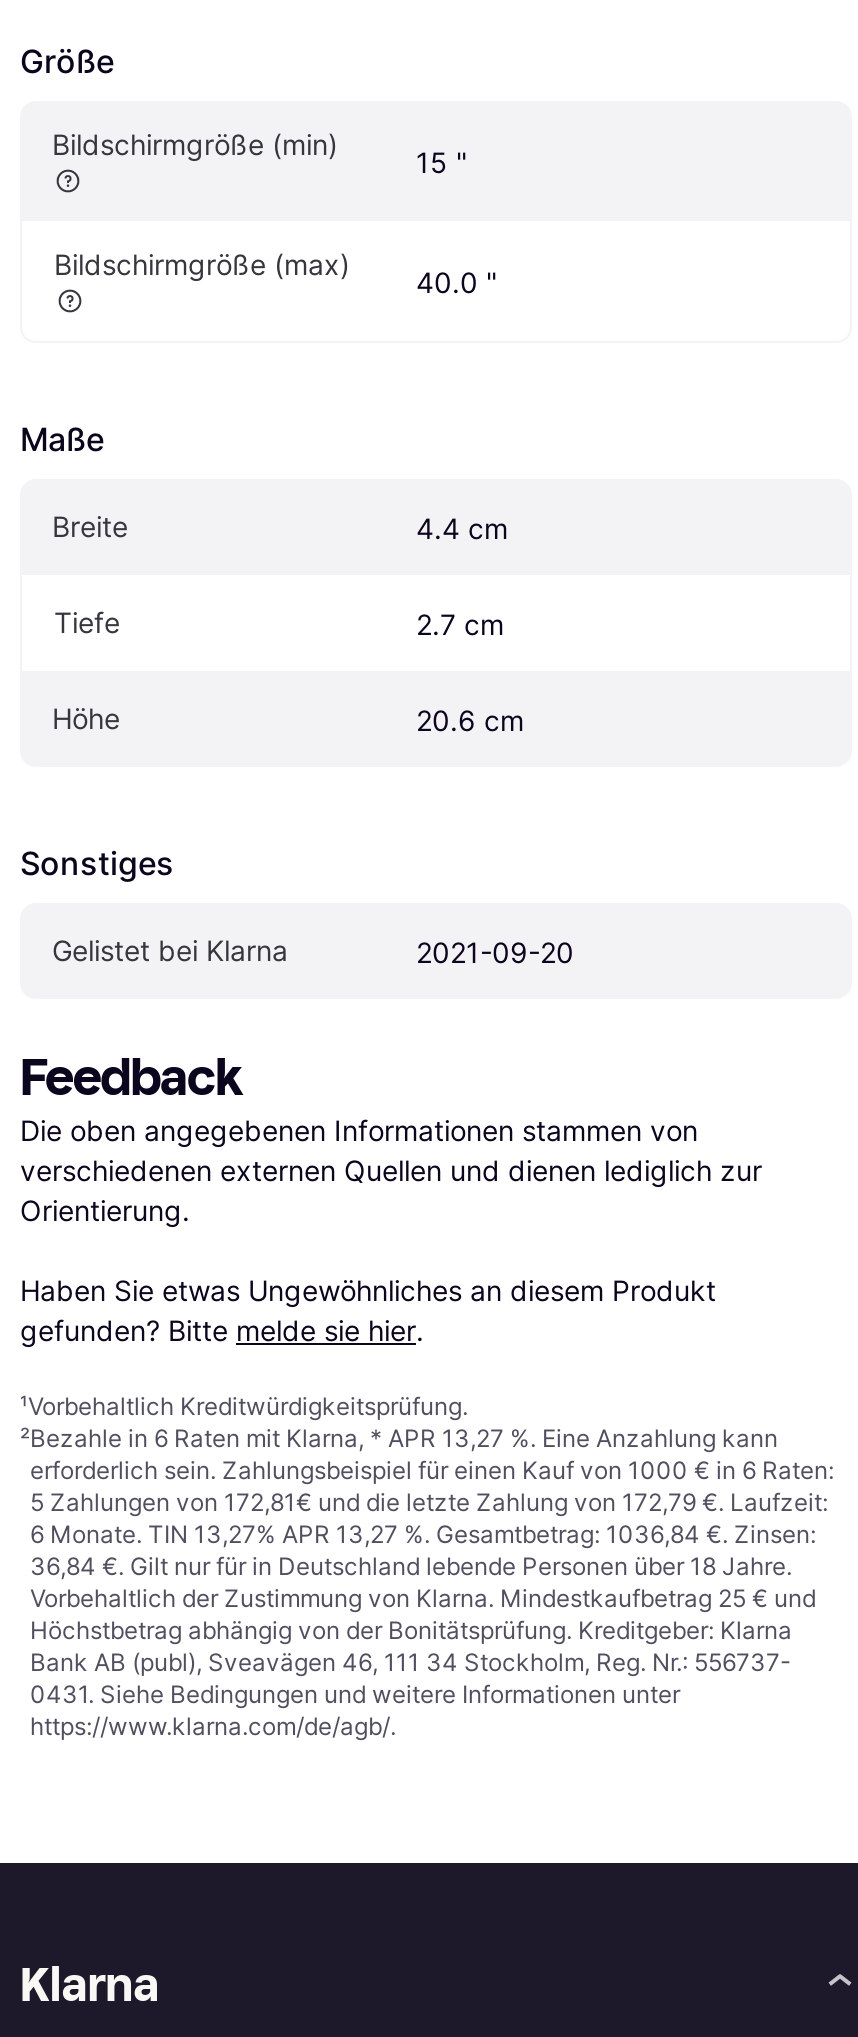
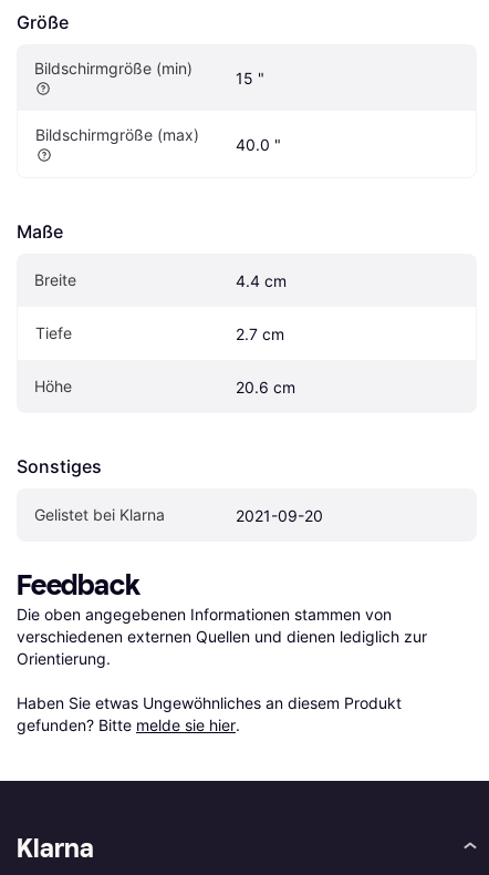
[20,1392,834,1742] ¹Vorbehaltlich Kreditwürdigkeitsprüfung. | ²Bezahle in 6 Raten mit Klarna, * APR 13,27 %. Eine Anzahlung kann | erforderlich sein. Zahlungsbeispiel für einen Kauf von 1000 € in 6 Raten: | 5 Zahlungen von 172,81€ und die letzte Zahlung von 172,79 €. Laufzeit: | 6 Monate. TIN 13,27% APR 13,27 %. Gesamtbetrag: 1036,84 €. Zinsen: | 36,84 €. Gilt nur für in Deutschland lebende Personen über 18 Jahre. | Vorbehaltlich der Zustimmung von Klarna. Mindestkaufbetrag 25 € und | Höchstbetrag abhängig von der Bonitätsprüfung. Kreditgeber: Klarna | Bank AB (publ), Sveavägen 46, 111 34 Stockholm, Reg. Nr.: 556737- | 0431. Siehe Bedingungen und weitere Informationen unter | https://www.klarna.com/de/agb/. -> none

